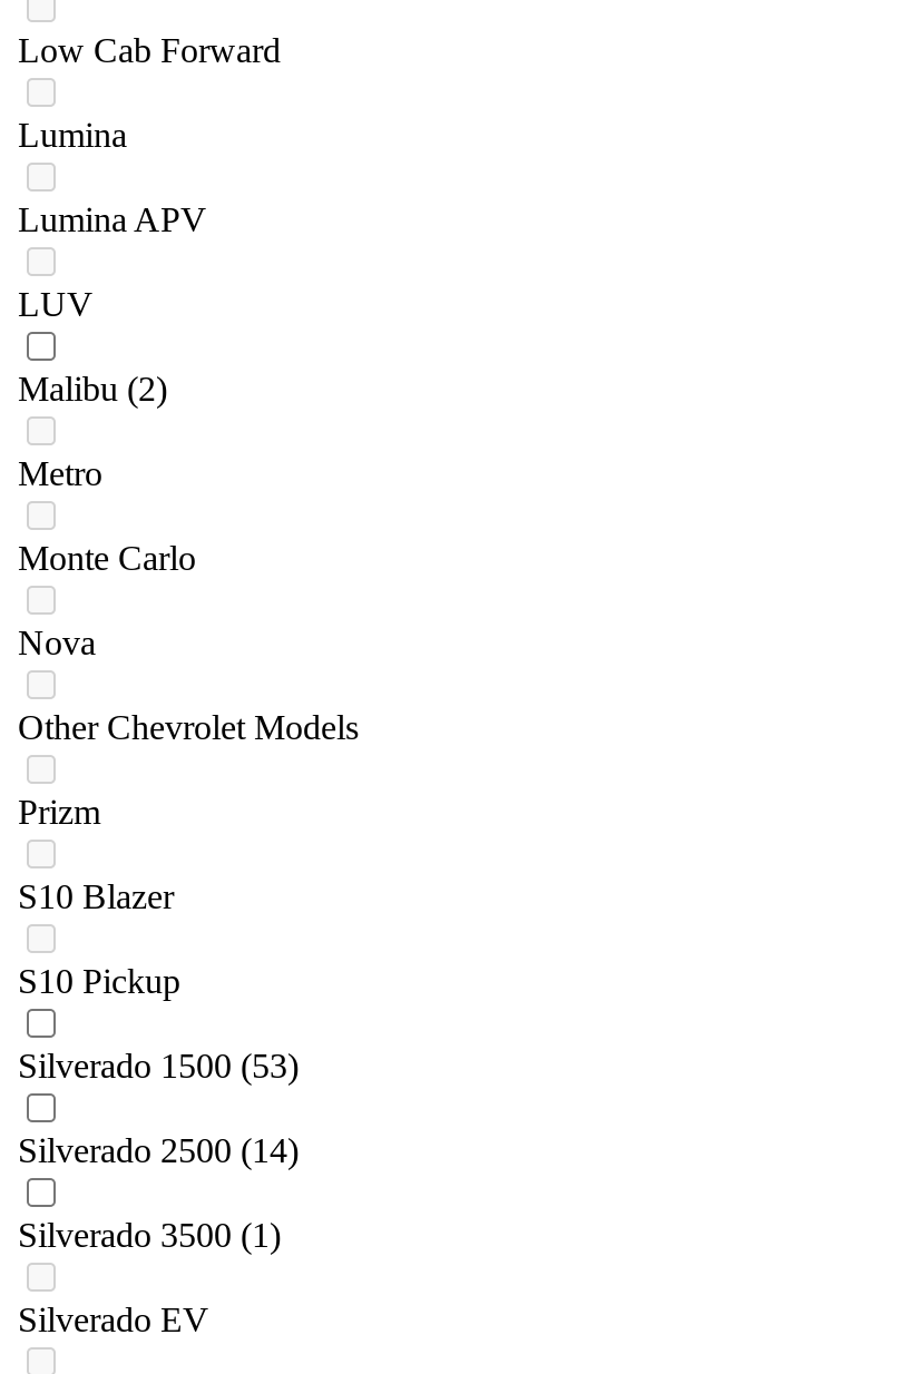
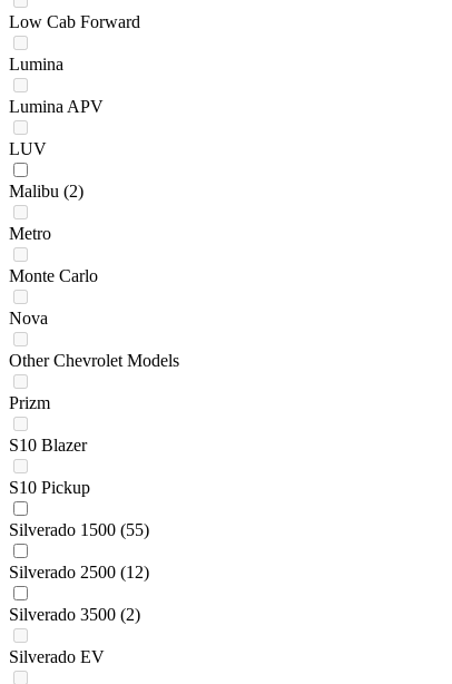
[18,1048,299,1085] Silverado 1500 (53) -> [9,521,149,540] Silverado 1500 (55)
[18,1132,299,1170] Silverado 2500 (14) -> [9,563,149,582] Silverado 2500 (12)
[18,1217,281,1255] Silverado 3500 (1) -> [9,605,140,624] Silverado 3500 (2)

